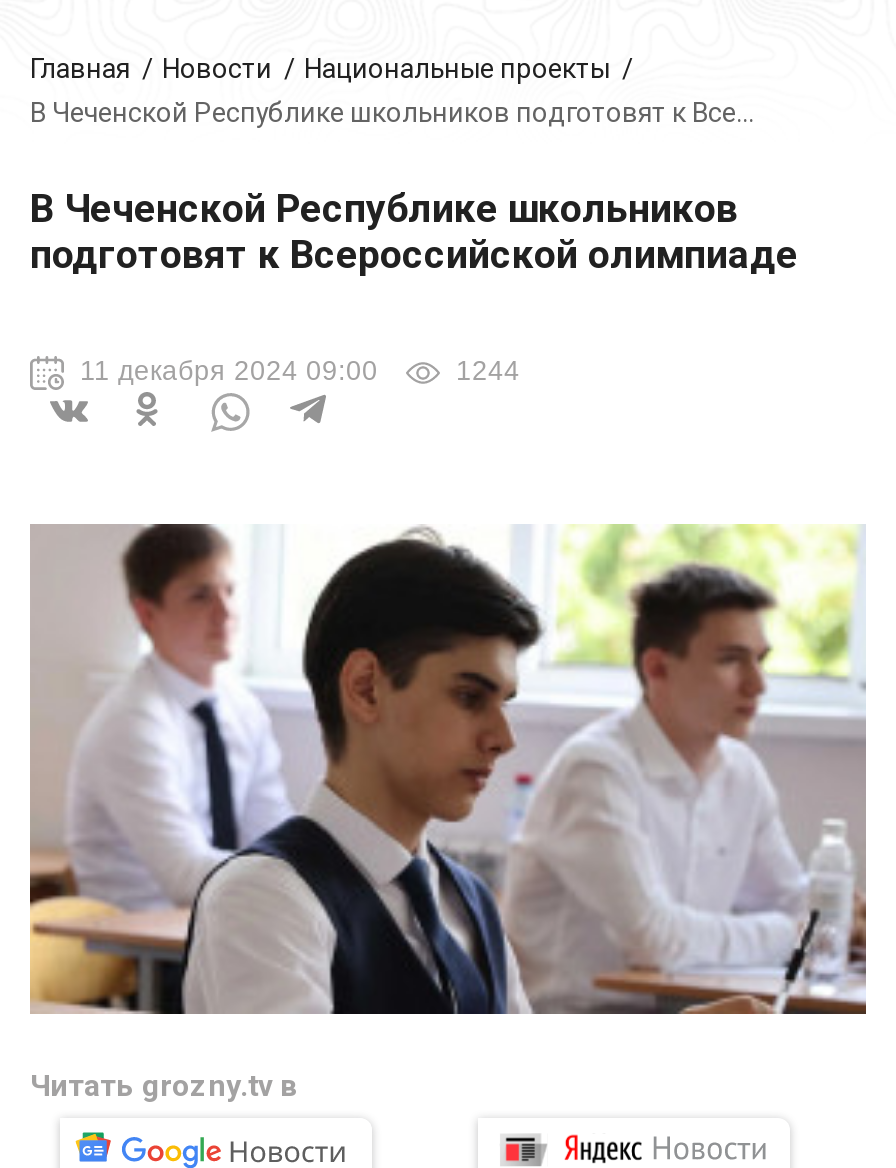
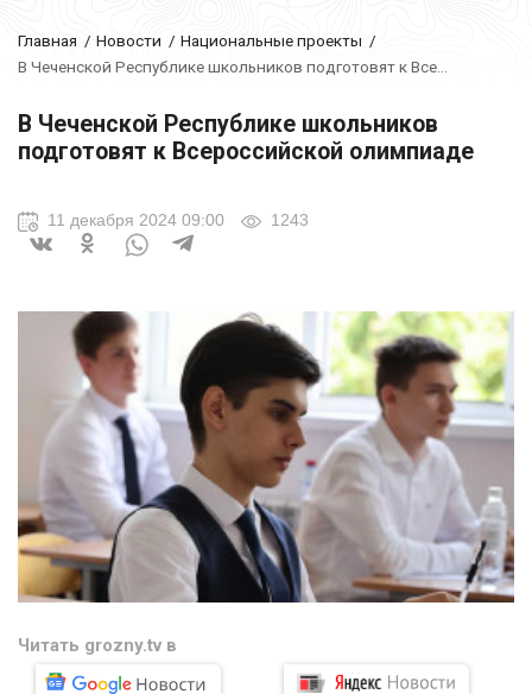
[456,356,520,386] 1244 -> [271,212,309,229] 1243

